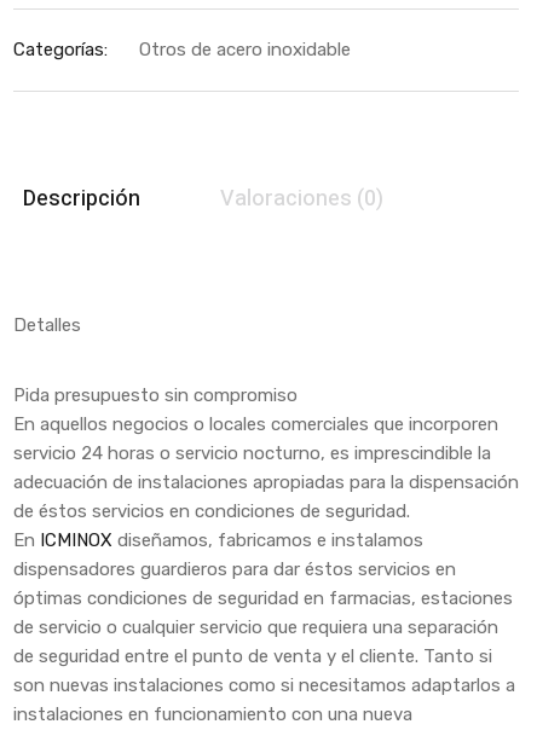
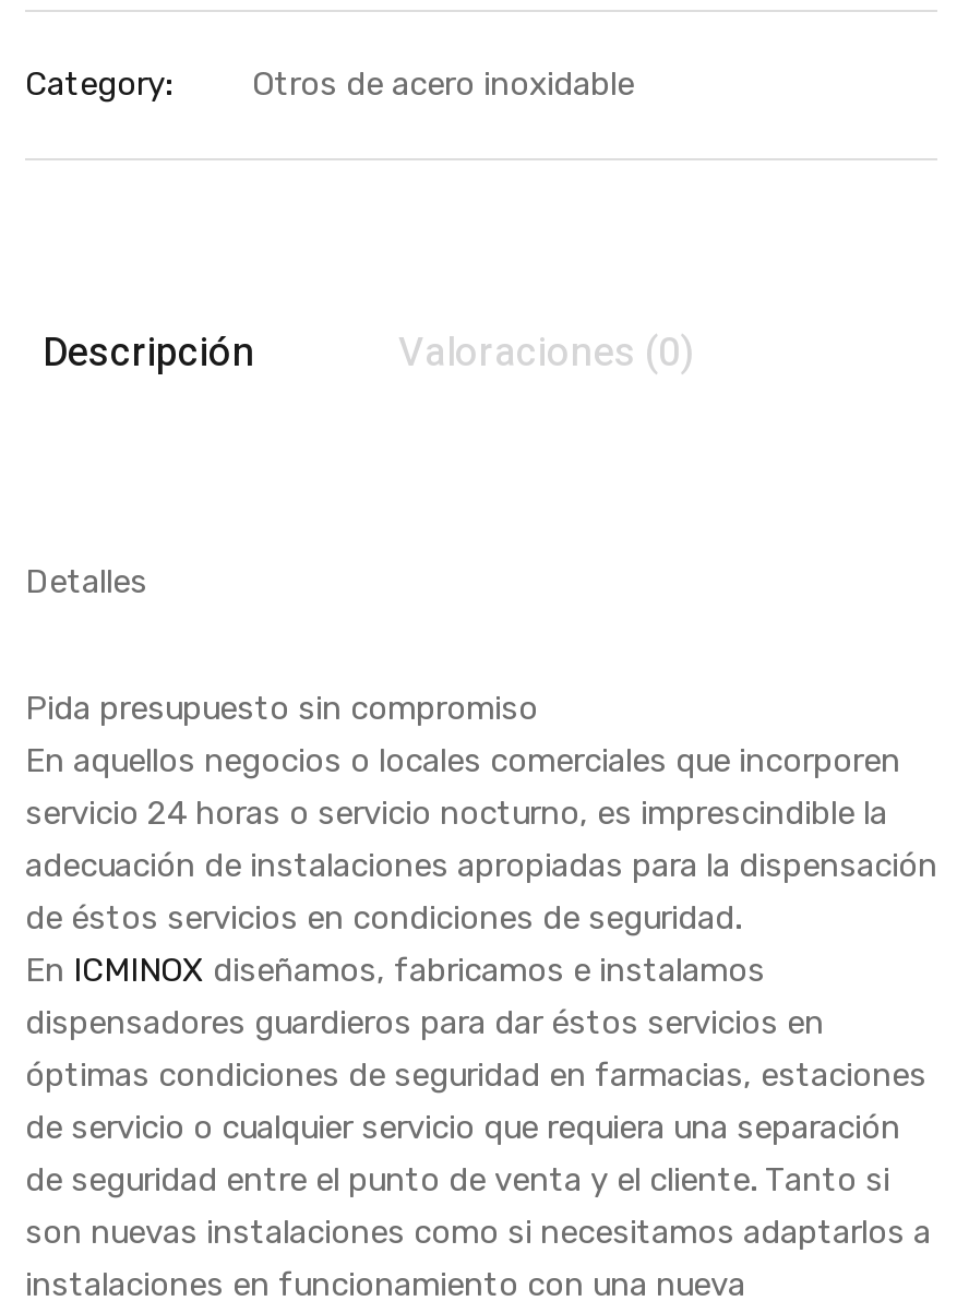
[13,38,108,60] Categorías: -> [25,64,171,103] Category:

